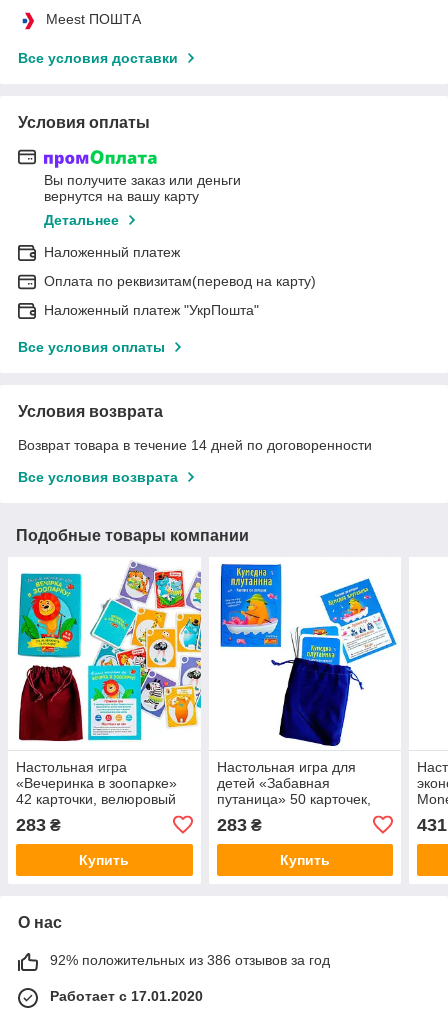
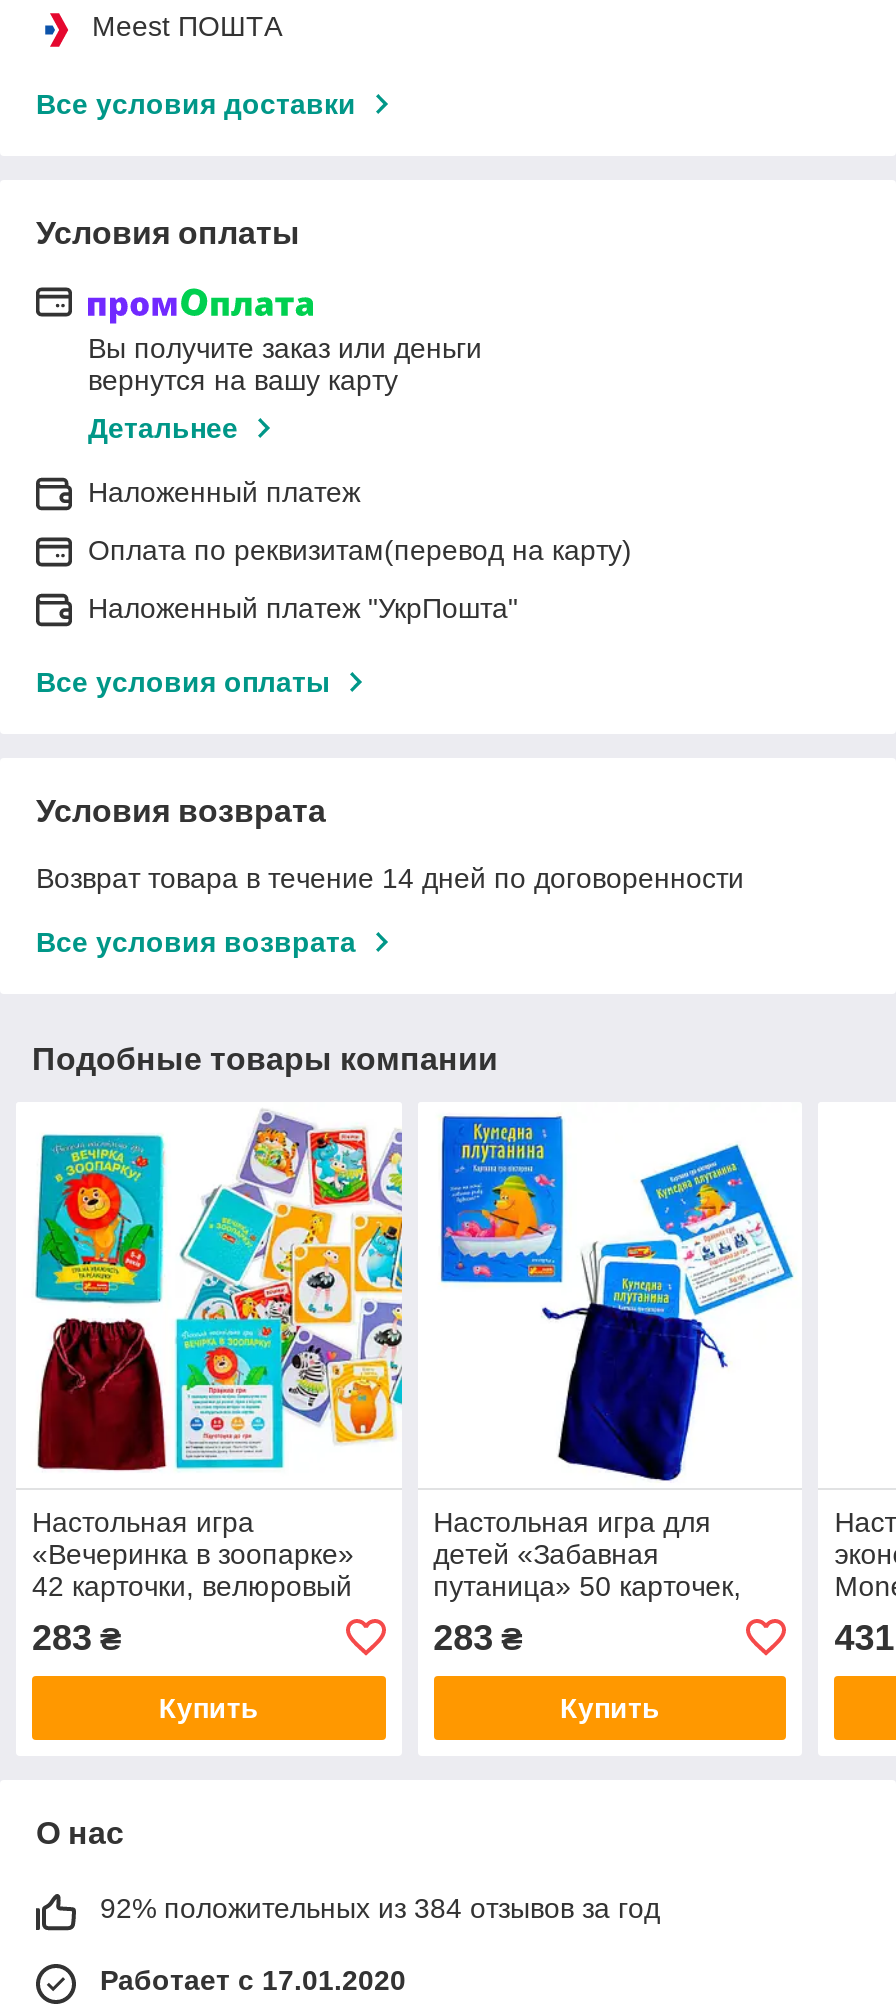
[50,952,330,968] 92% положительных из 386 отзывов за год -> [100,1892,660,1924] 92% положительных из 384 отзывов за год

